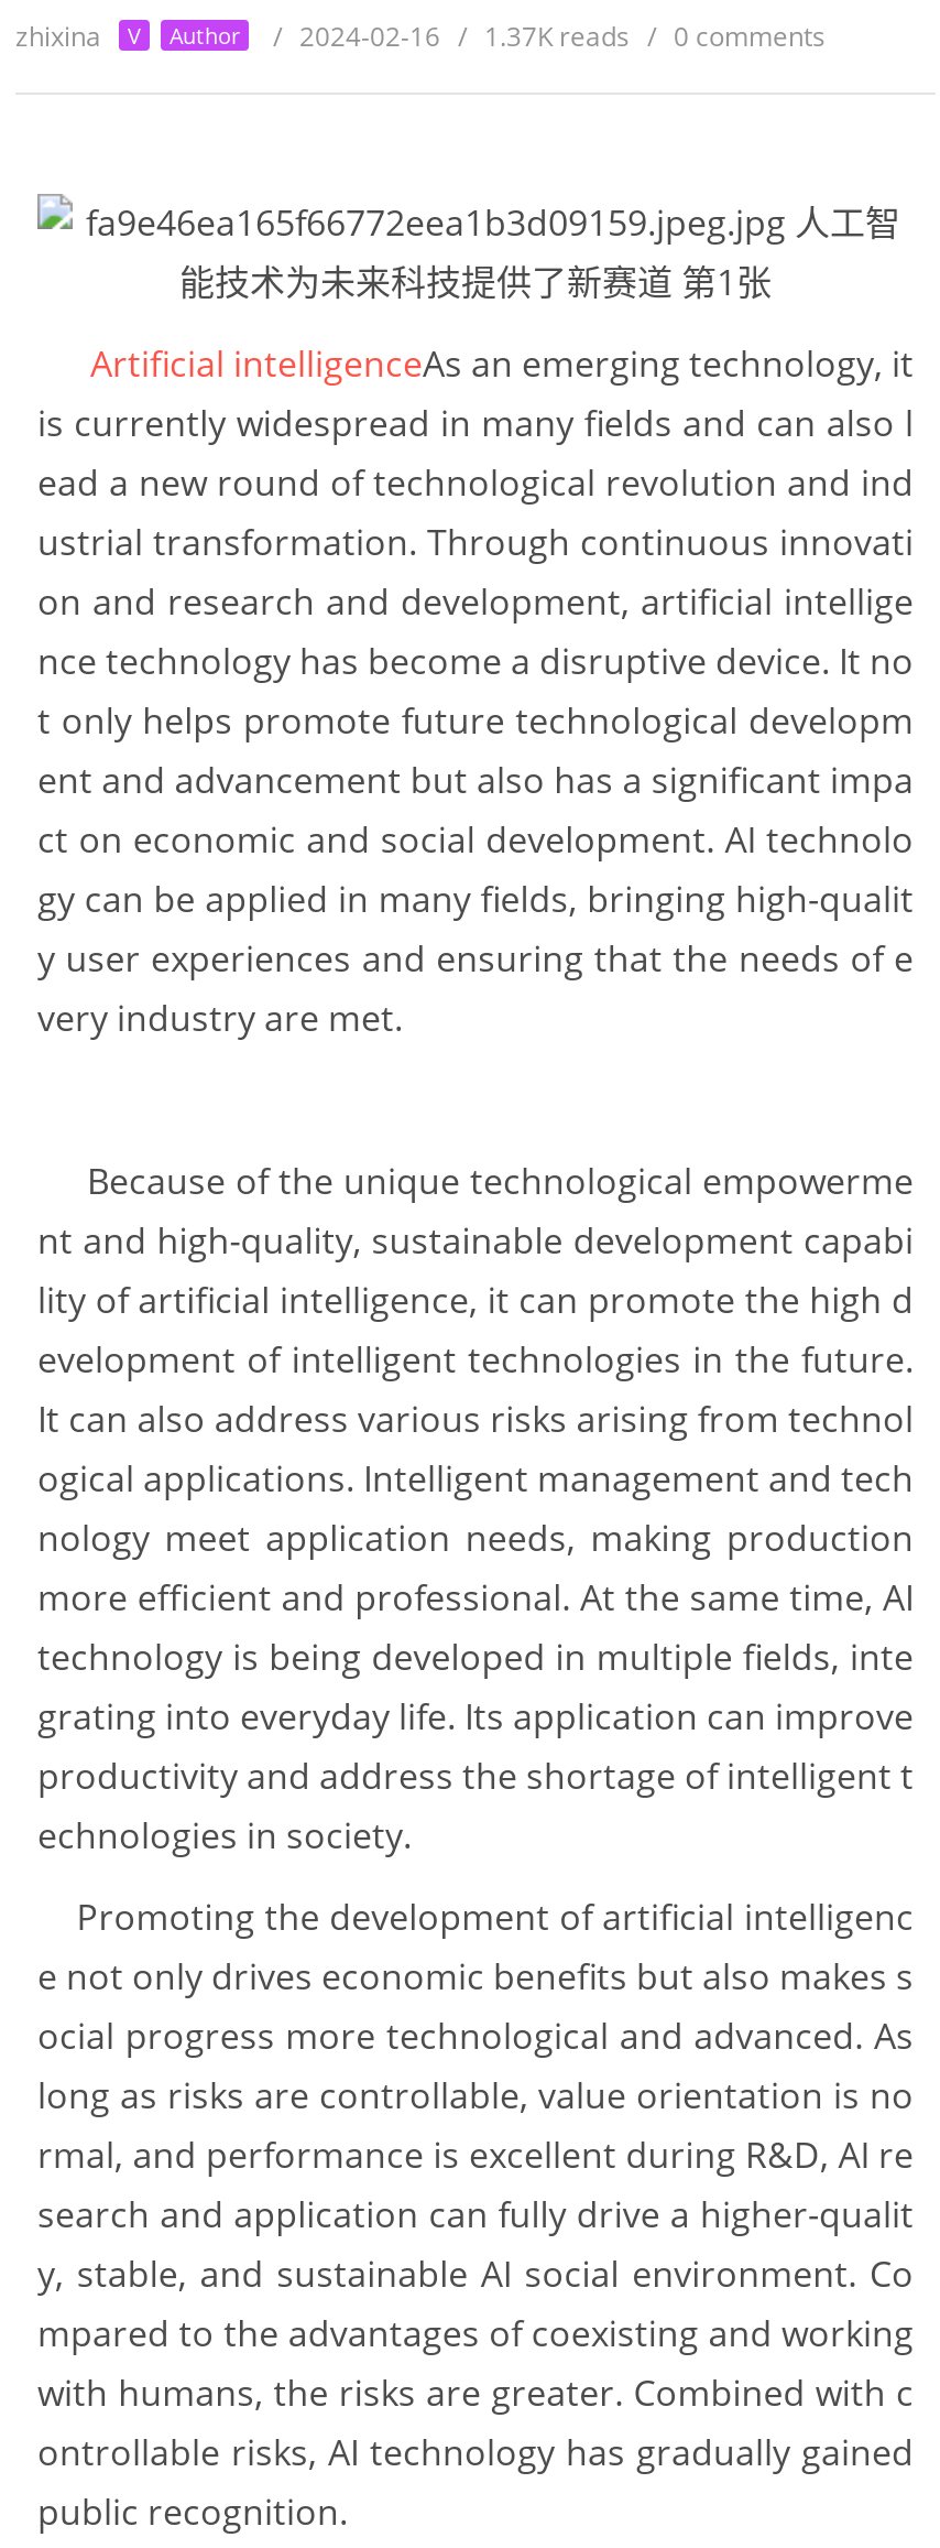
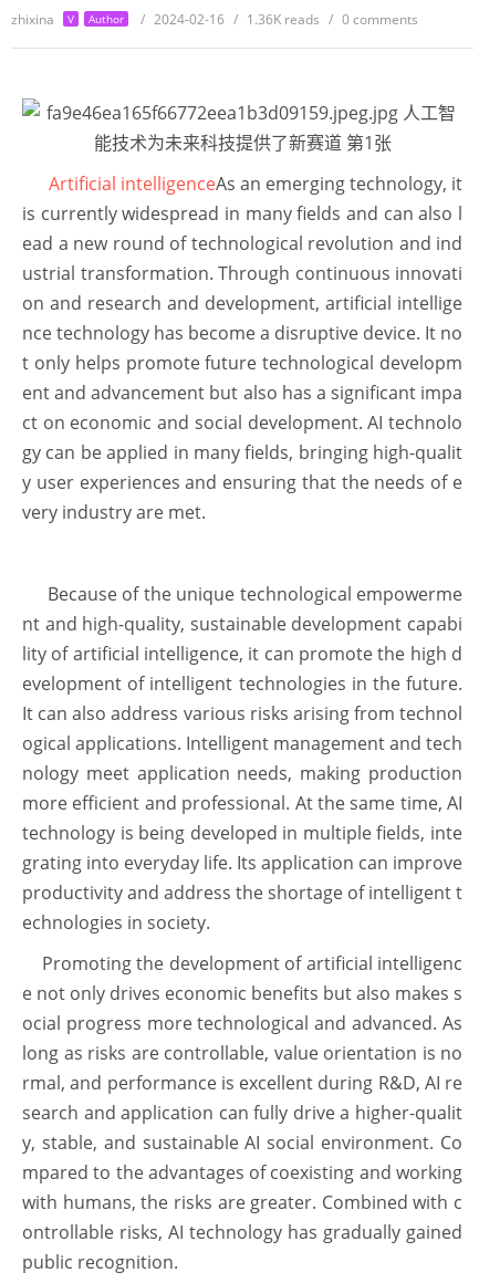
[273,18,826,55] / 2024-02-16 / 1.37K reads / 0 comments -> [140,10,418,29] / 2024-02-16 / 1.36K reads / 0 comments

